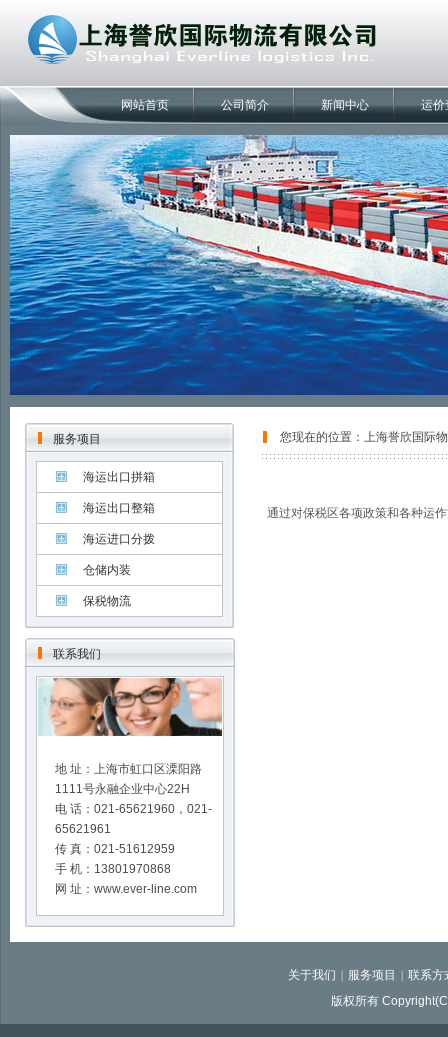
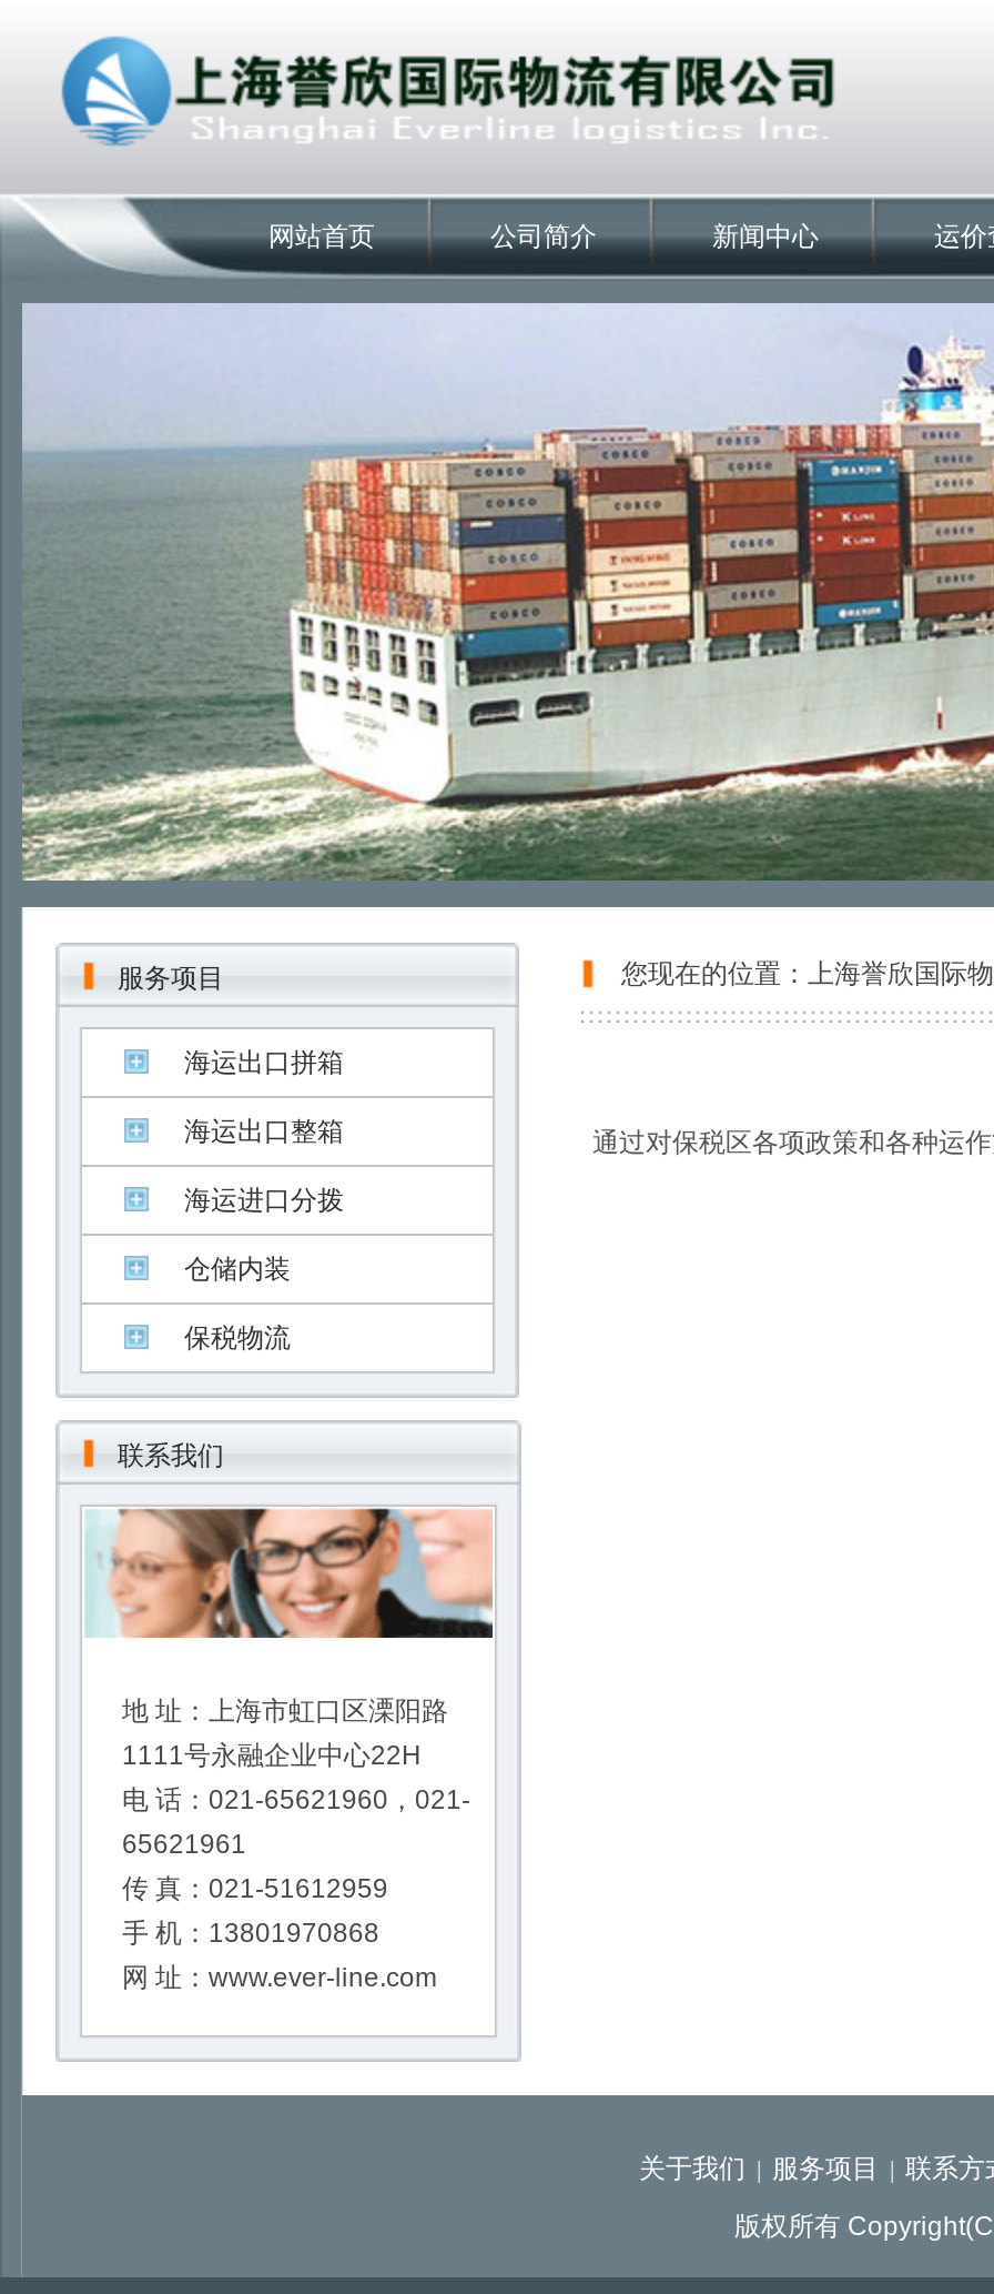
[9,135,445,396] [image] -> [20,303,987,883] [image]

